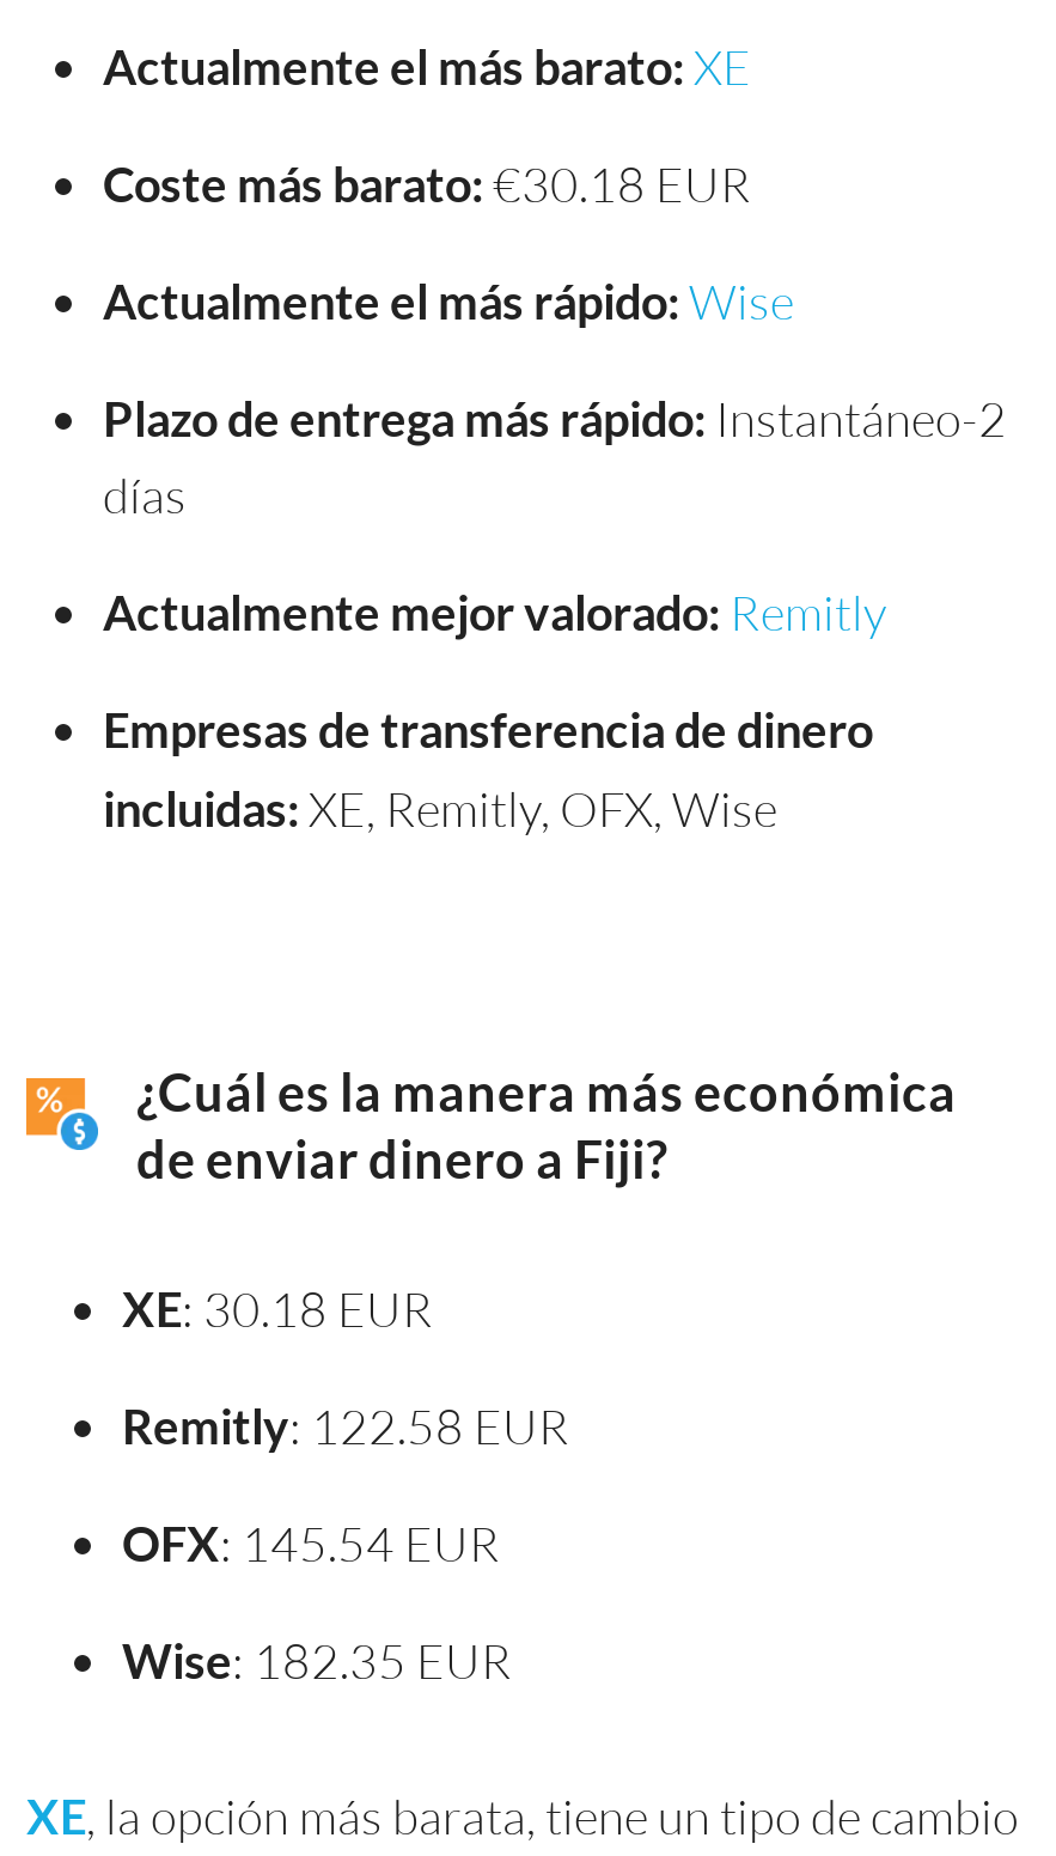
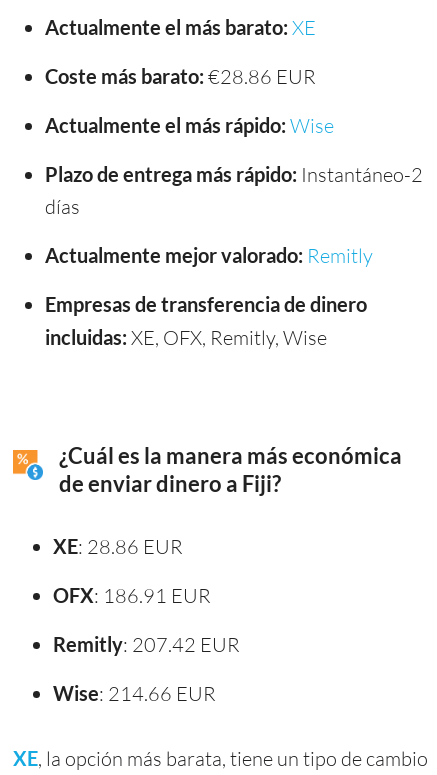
[103,155,751,215] Coste más barato: €30.18 EUR -> [45,64,316,89] Coste más barato: €28.86 EUR
[103,780,777,840] incluidas: XE, Remitly, OFX, Wise -> [45,325,327,350] incluidas: XE, OFX, Remitly, Wise
[122,1280,433,1340] XE: 30.18 EUR -> [53,534,183,559] XE: 28.86 EUR
[122,1397,569,1457] Remitly: 122.58 EUR -> [53,583,211,608] OFX: 186.91 EUR
[122,1514,500,1574] OFX: 145.54 EUR -> [53,632,240,657] Remitly: 207.42 EUR
[122,1632,512,1692] Wise: 182.35 EUR -> [53,681,216,706] Wise: 214.66 EUR

